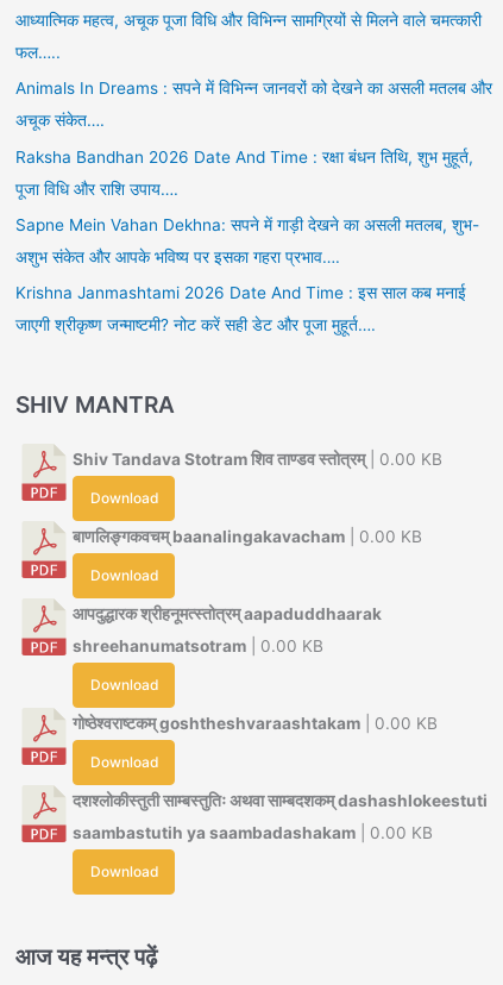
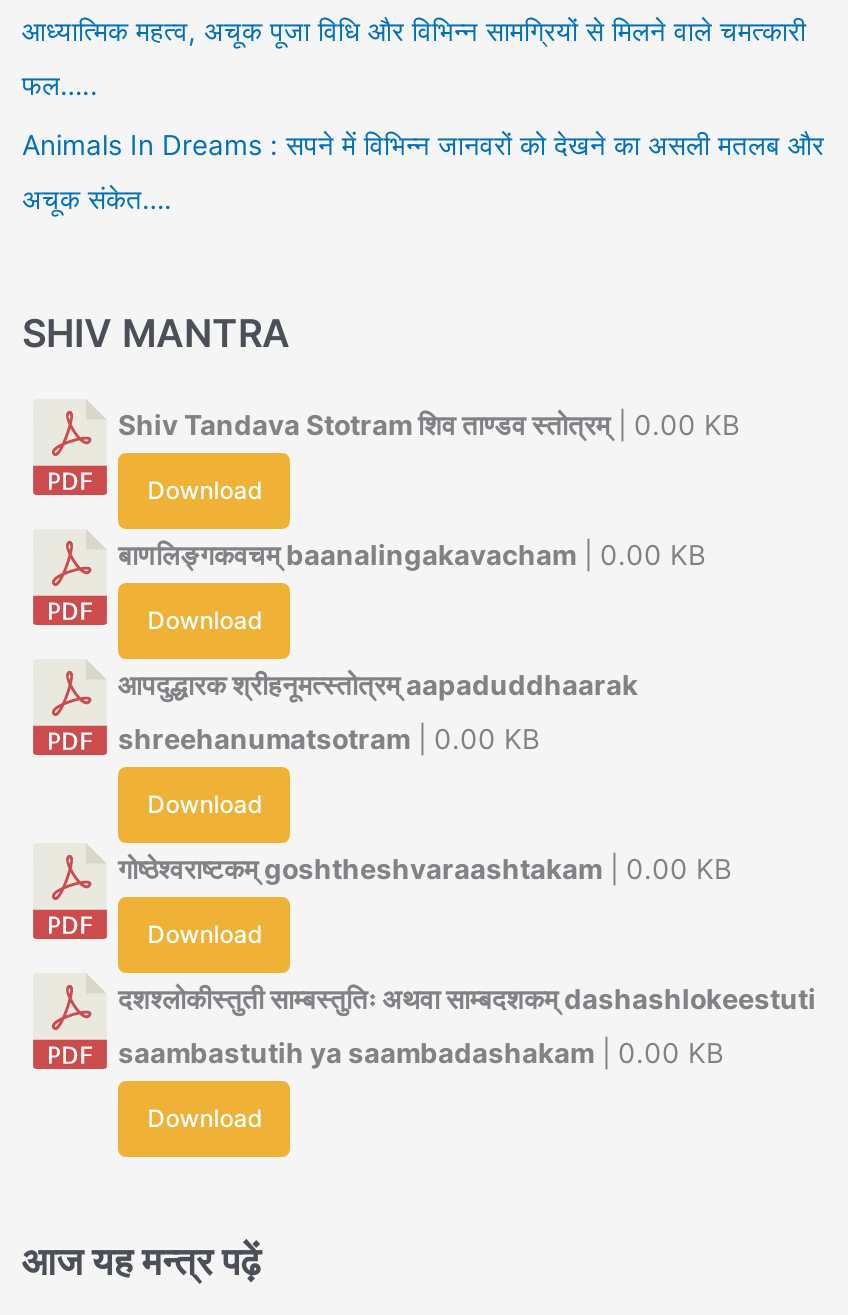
[15,147,479,335] Raksha Bandhan 2026 Date And Time : रक्षा बंधन तिथि, शुभ मुहूर्त, | पूजा विधि और राशि उपाय…. | Sapne Mein Vahan Dekhna: सपने में गाड़ी देखने का असली मतलब, शुभ- | अशुभ संकेत और आपके भविष्य पर इसका गहरा प्रभाव…. | Krishna Janmashtami 2026 Date And Time : इस साल कब मनाई | जाएगी श्रीकृष्ण जन्माष्टमी? नोट करें सही डेट और पूजा मुहूर्त…. -> none

